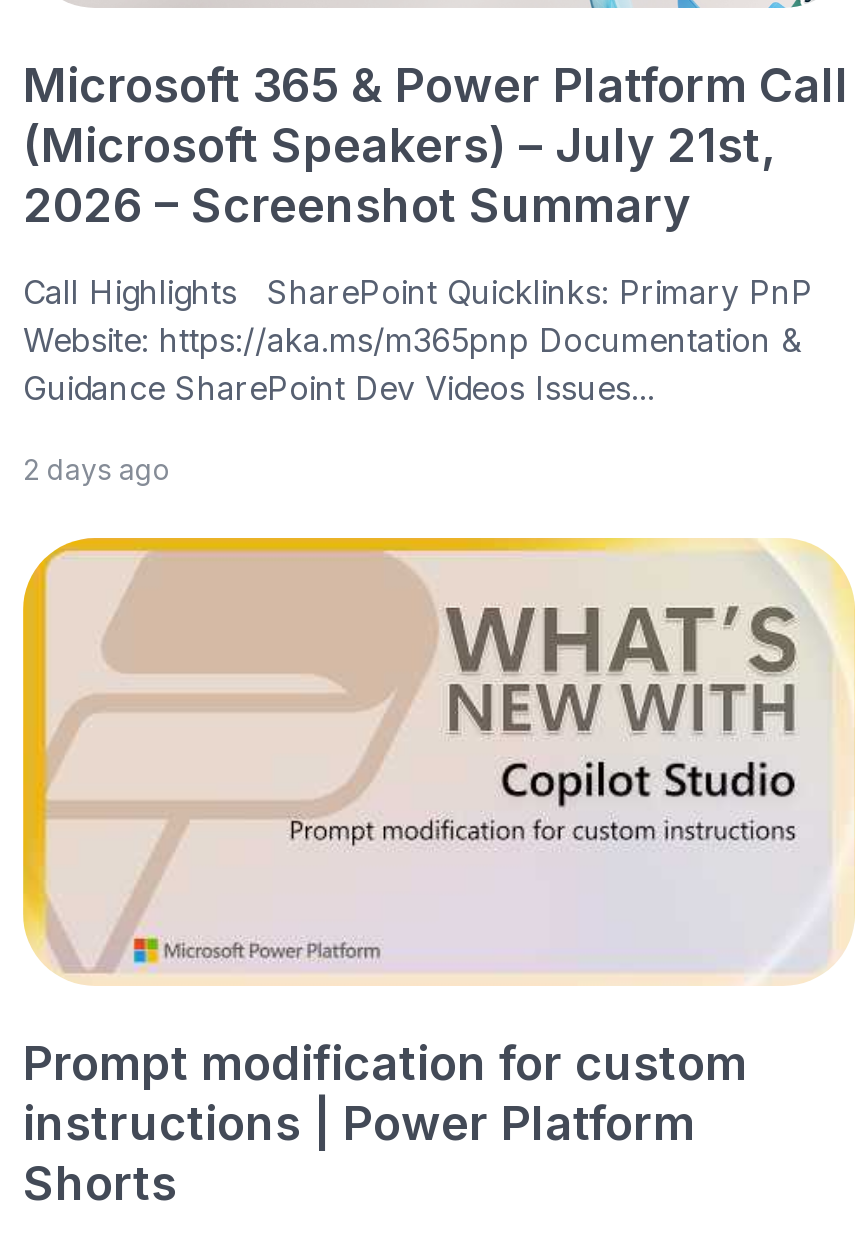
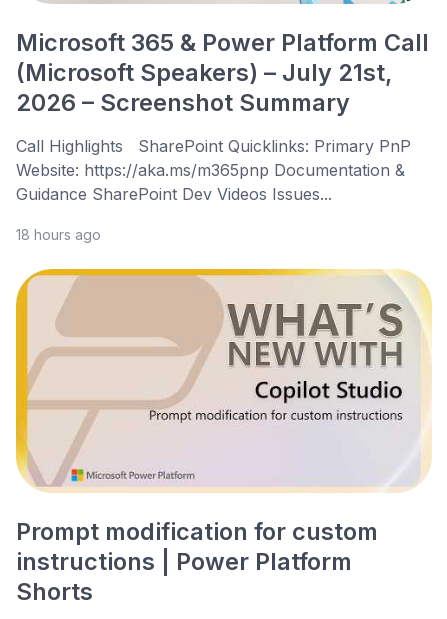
[23,453,171,487] 2 days ago -> [16,226,101,243] 18 hours ago

